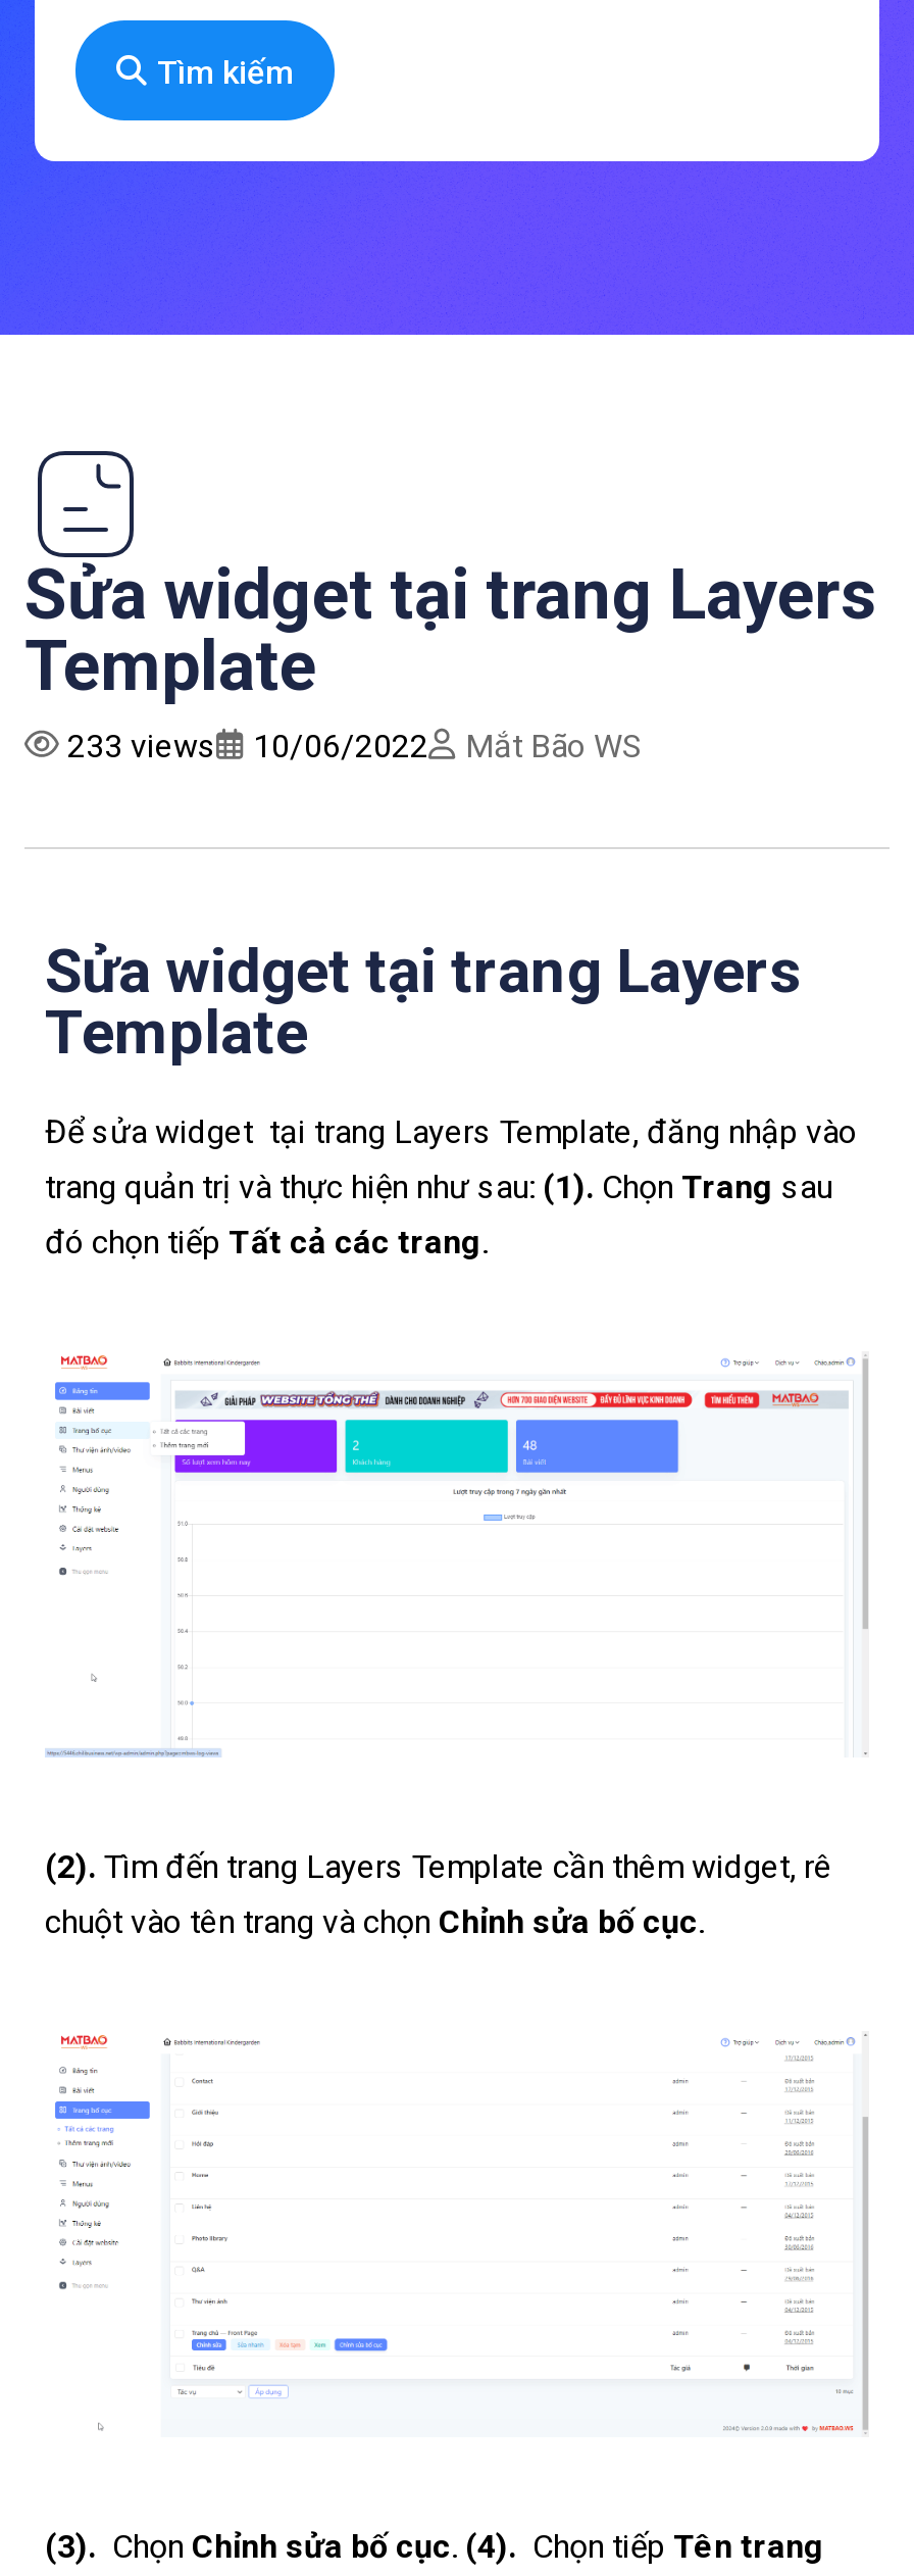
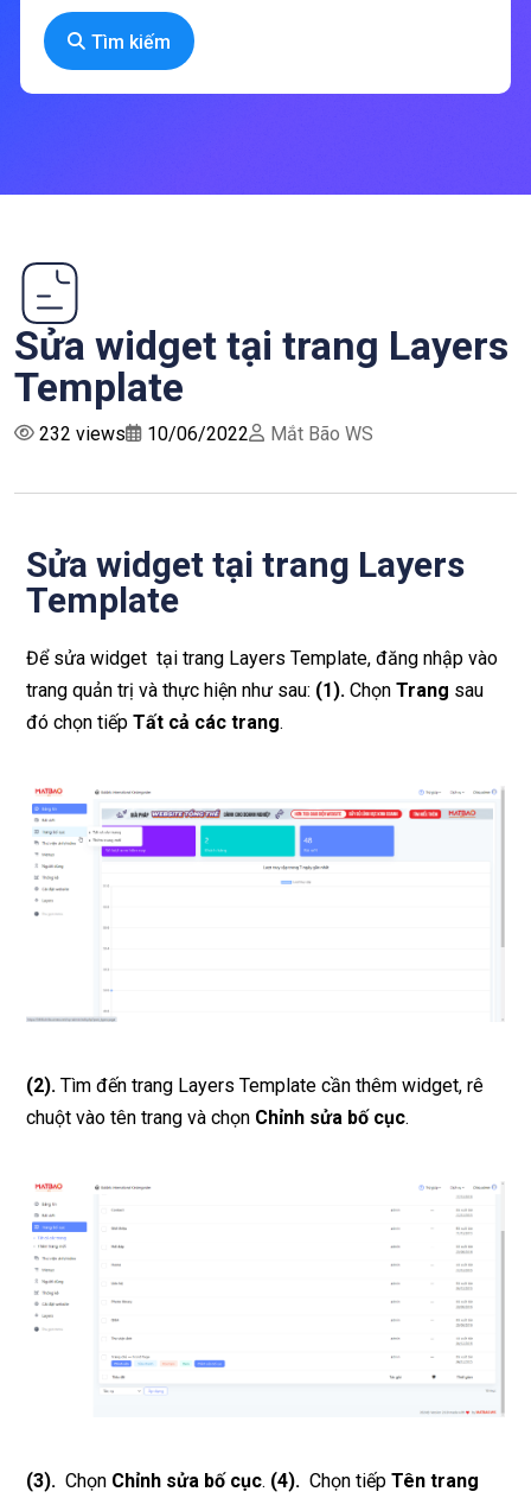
[59,726,643,765] 233 views 10/06/2022 Mắt Bão WS -> [34,422,373,445] 232 views 10/06/2022 Mắt Bão WS

